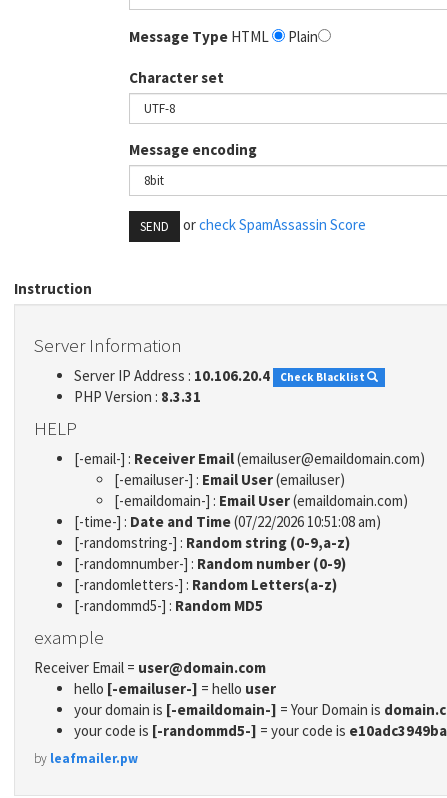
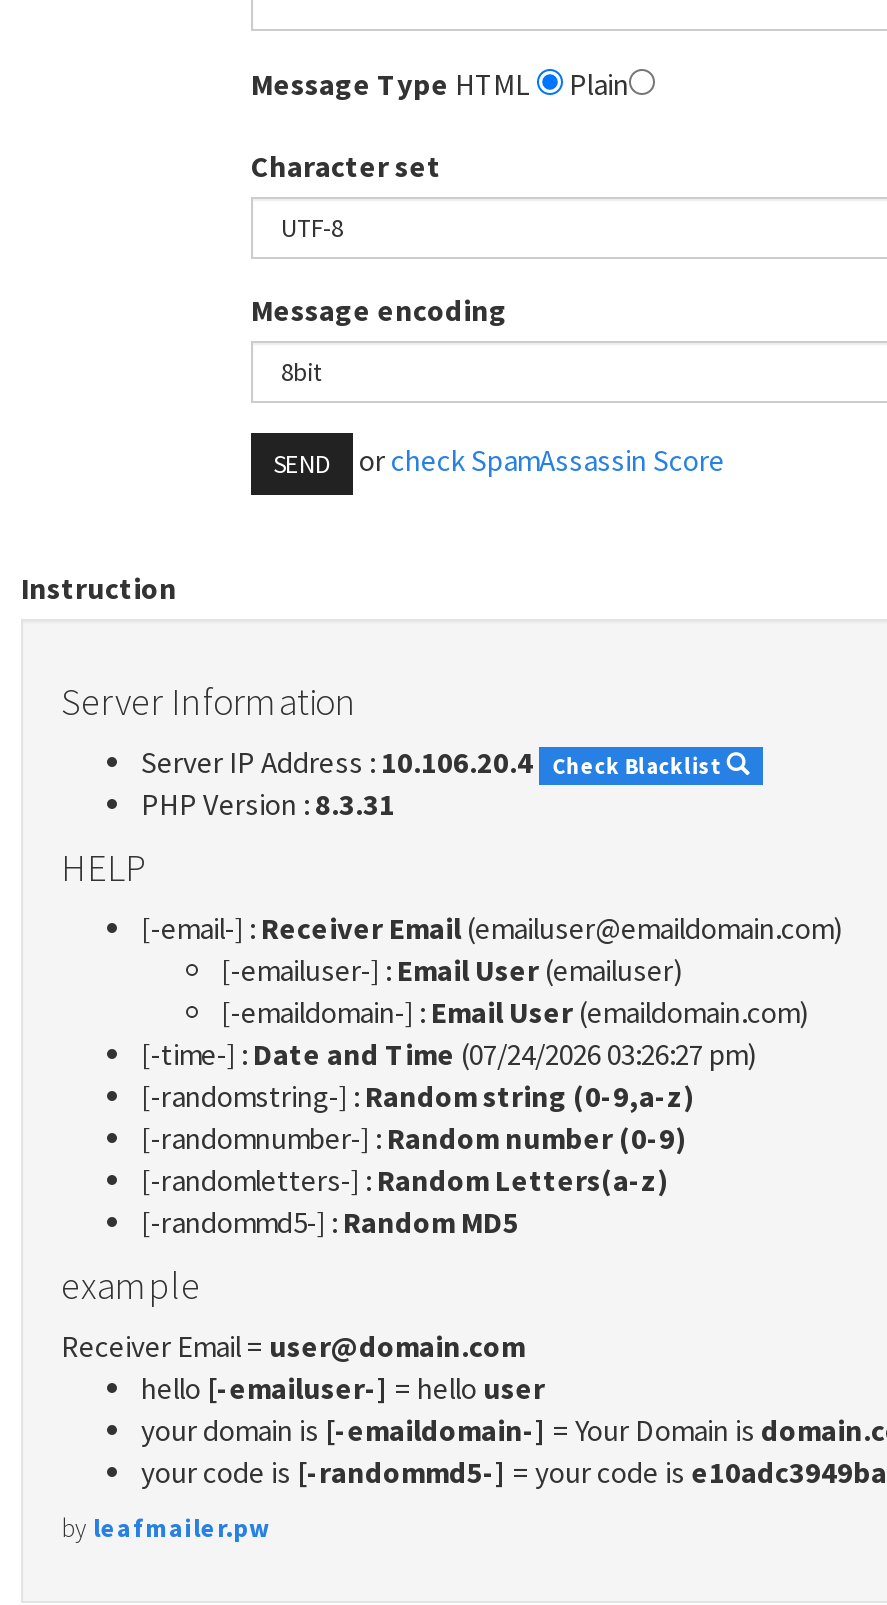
[74,512,381,531] [-time-] : Date and Time (07/22/2026 10:51:08 am) -> [141,1035,757,1073] [-time-] : Date and Time (07/24/2026 03:26:27 pm)

